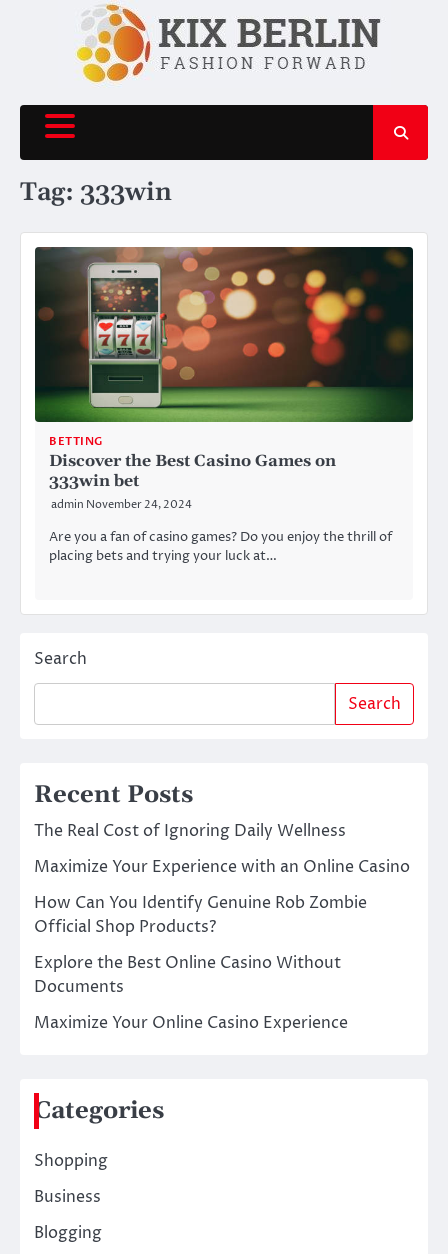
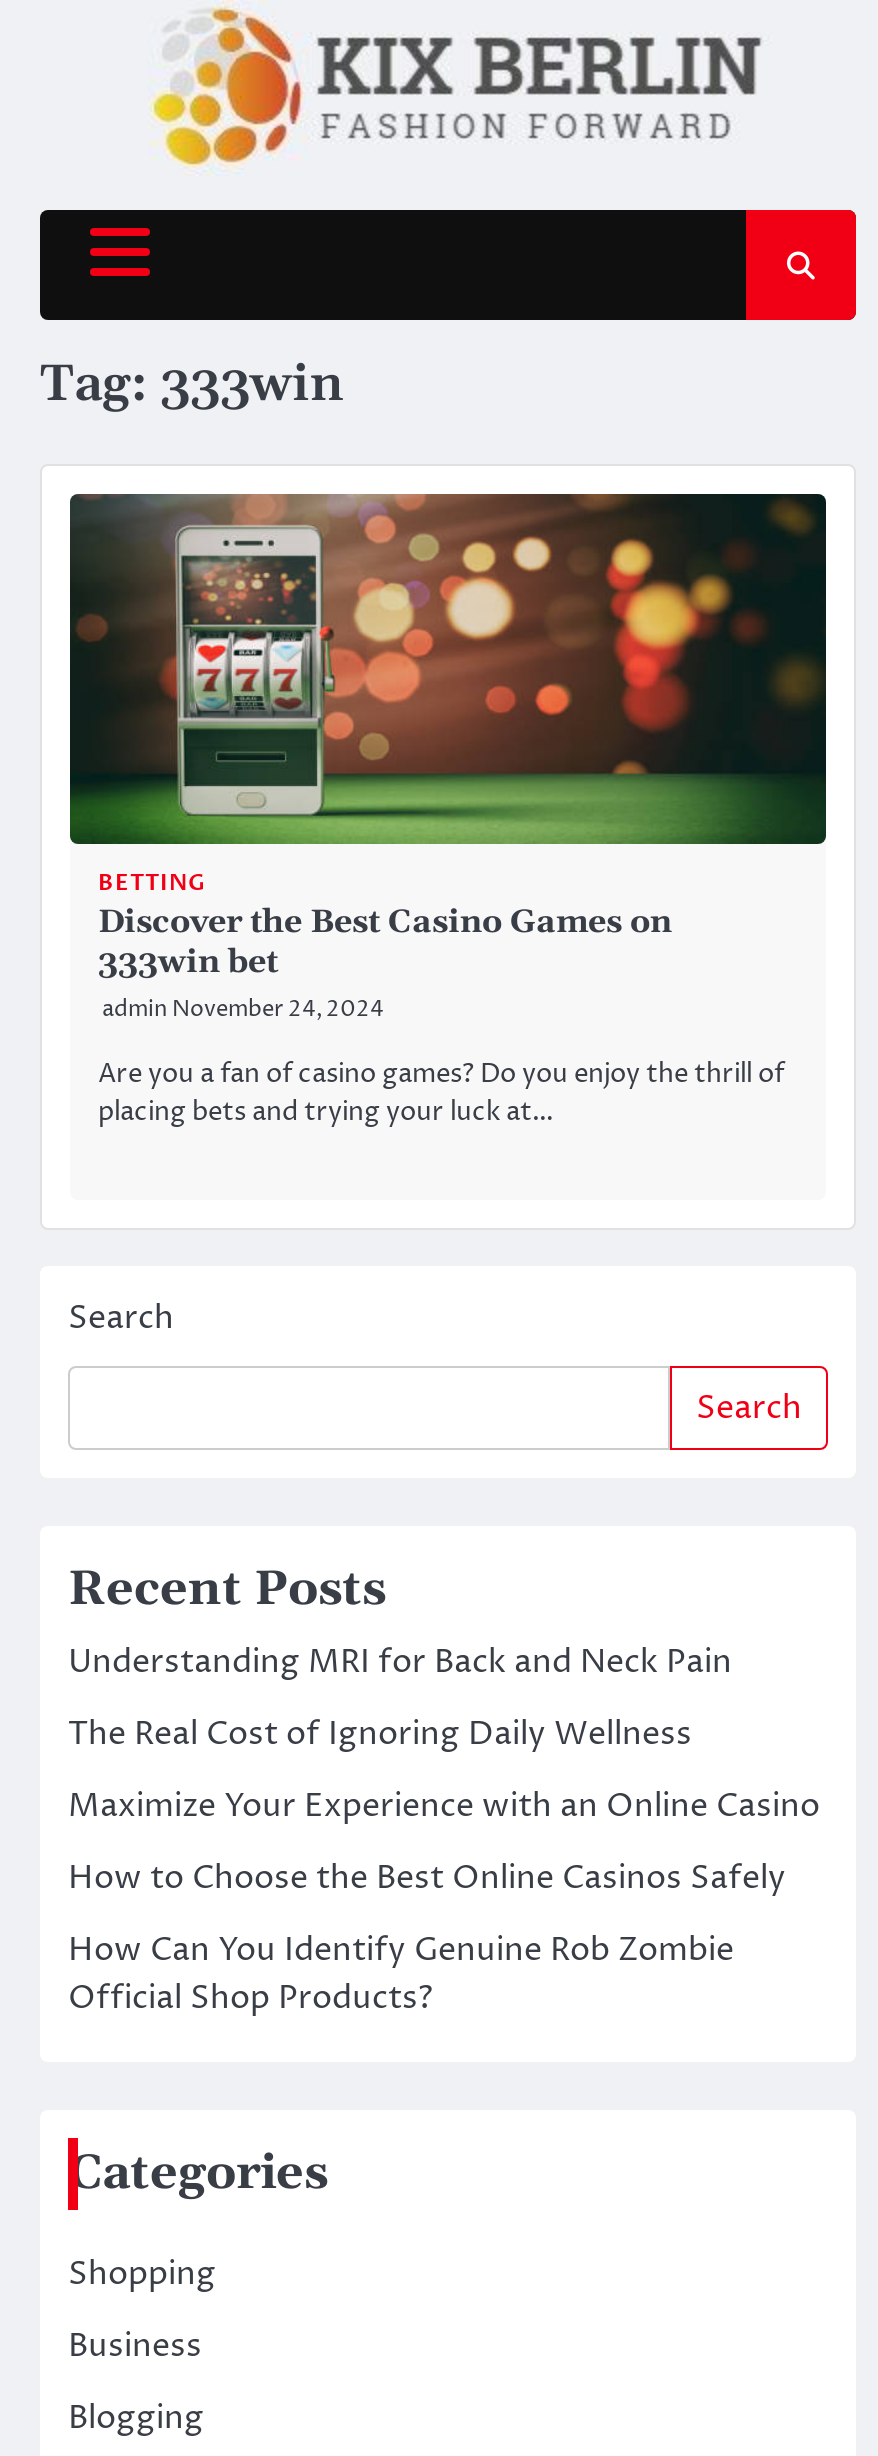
none -> [68,1639,732,1683] Understanding MRI for Back and Neck Pain
moved [34,820,410,878] -> [68,1711,820,1827]: The Real Cost of Ignoring Daily Wellness | Maximize Your Experience with an Online Casino
none -> [68,1855,786,1899] How to Choose the Best Online Casinos Safely
moved [34,892,367,938] -> [68,1927,734,2019]: How Can You Identify Genuine Rob Zombie | Official Shop Products?
[34,952,348,1034] Explore the Best Online Casino Without | Documents | Maximize Your Online Casino Experience -> none

